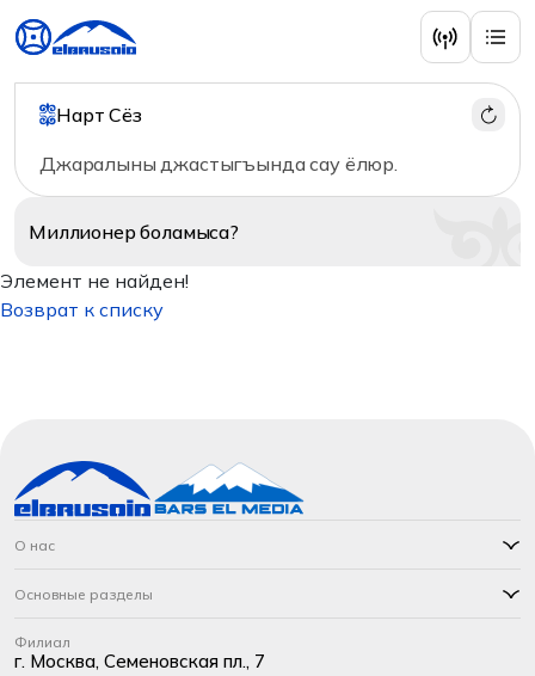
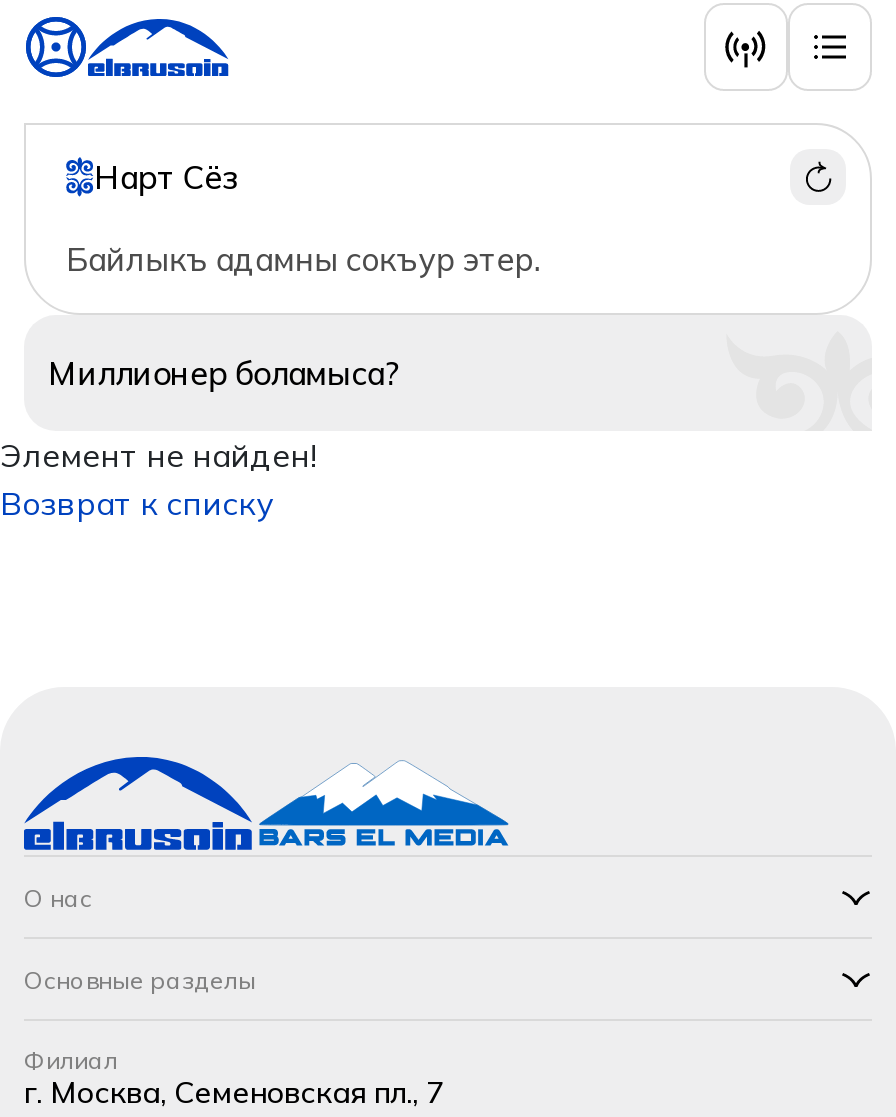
[39,152,398,176] Джаралыны джастыгъында сау ёлюр. -> [66,239,539,279] Байлыкъ адамны сокъур этер.

